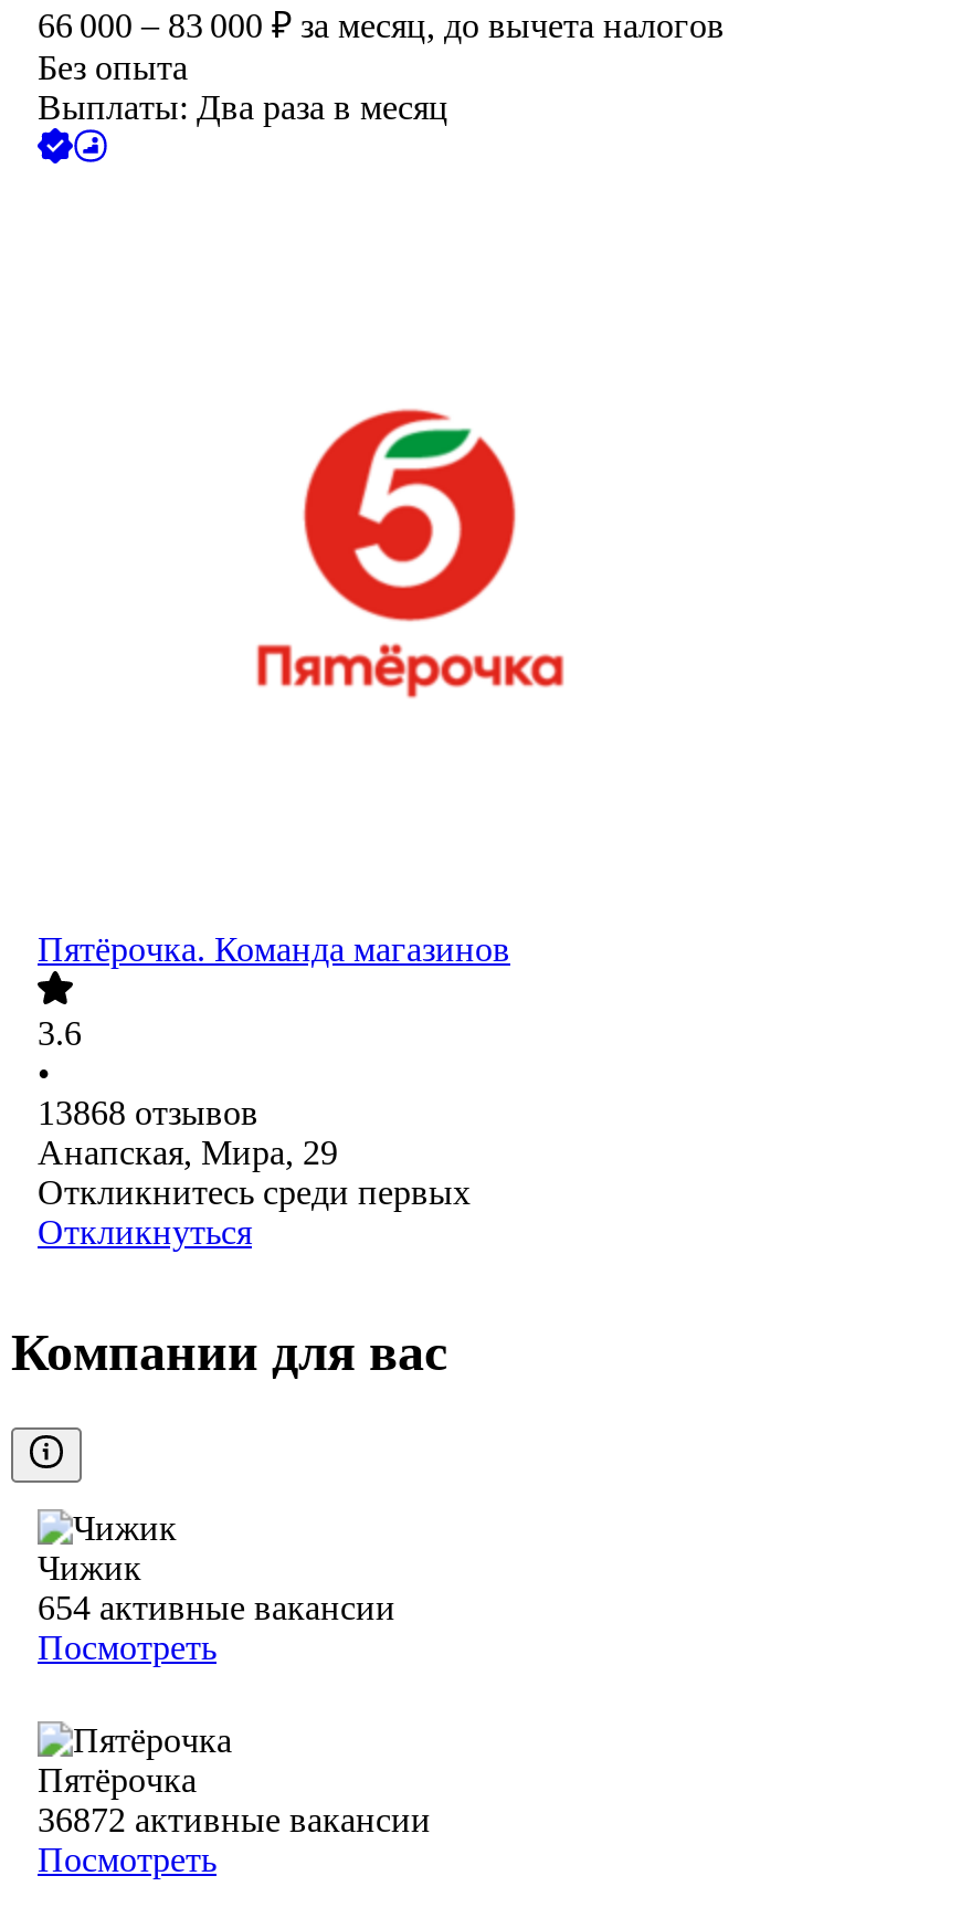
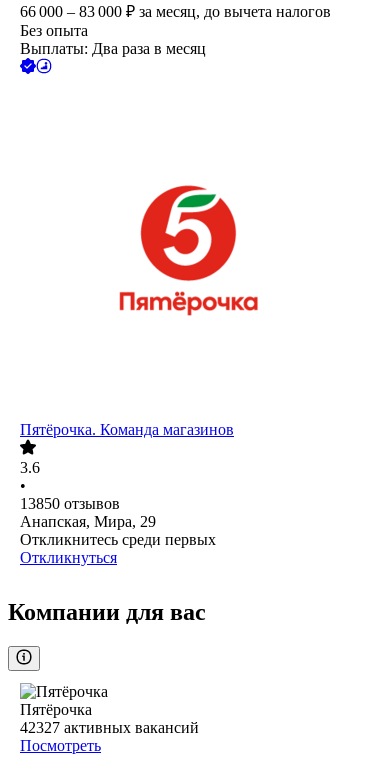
[38,1095,258,1132] 13868 отзывов -> [20,495,120,512] 13850 отзывов
[38,1550,395,1667] Чижик | 654 активные вакансии | Посмотреть -> none
[38,1802,431,1839] 36872 активные вакансии -> [20,719,199,736] 42327 активных вакансий

